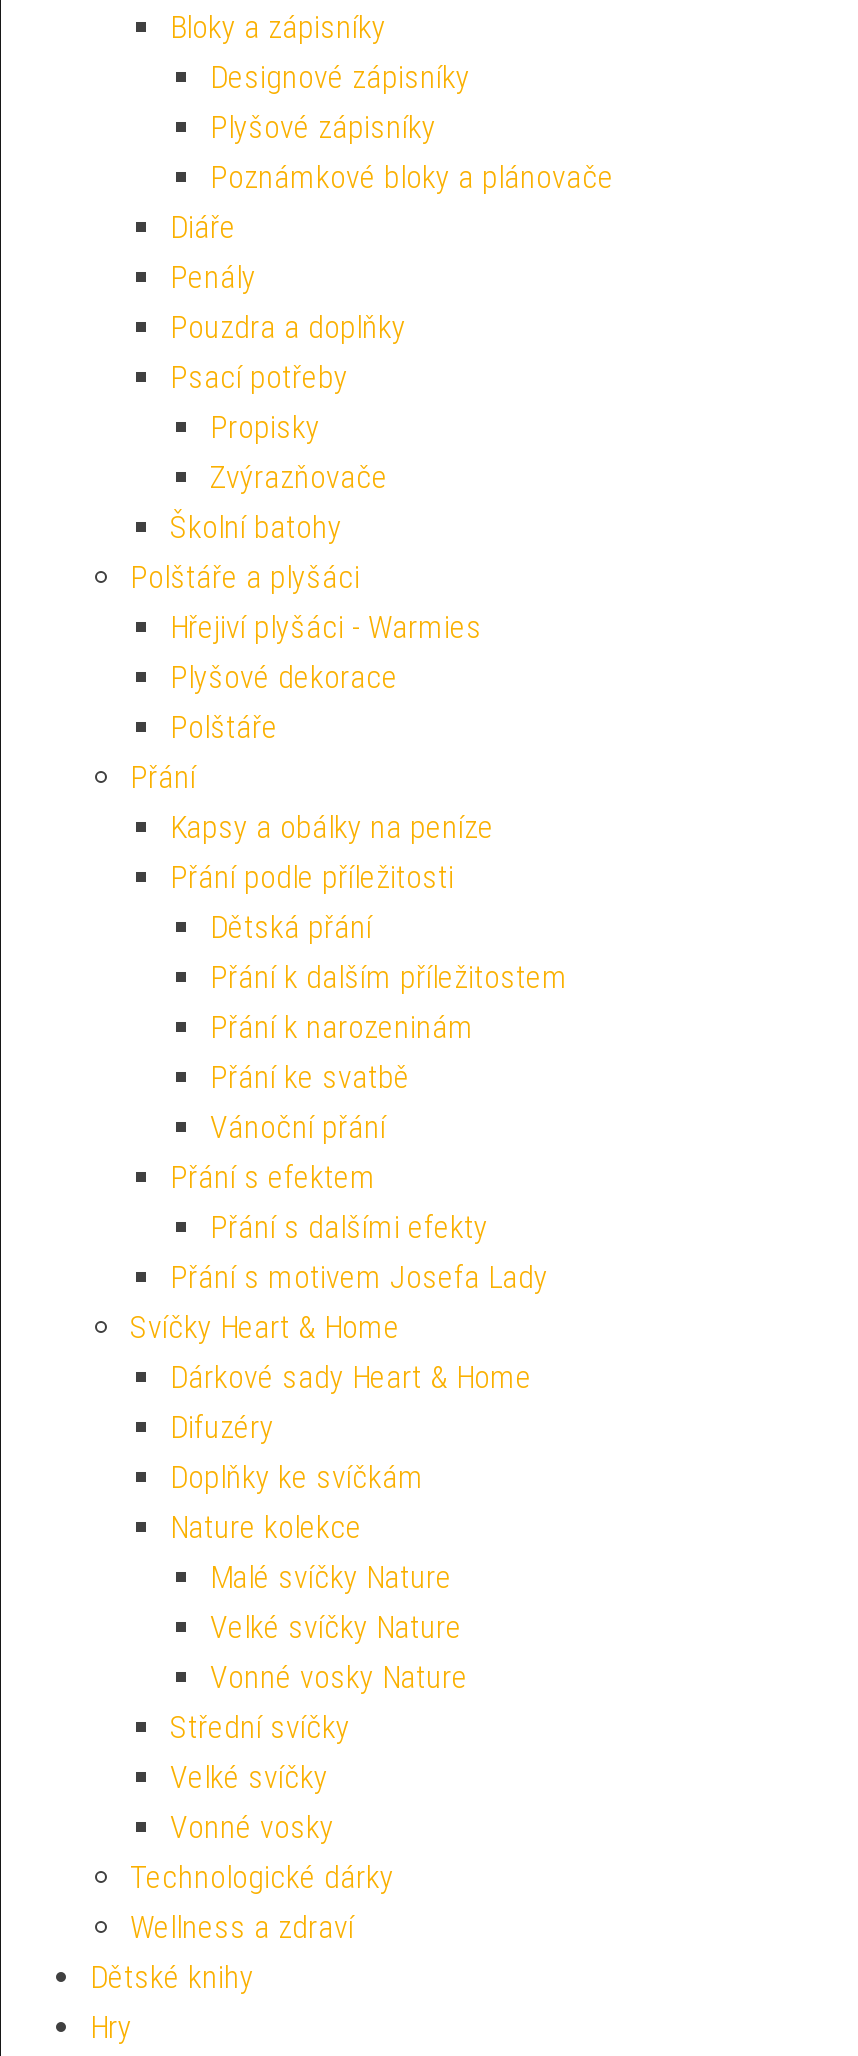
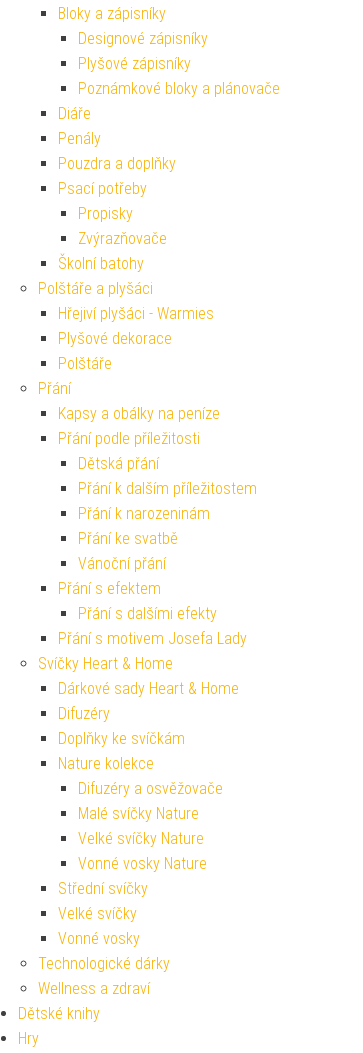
none -> [78,779,223,798] Difuzéry a osvěžovače

